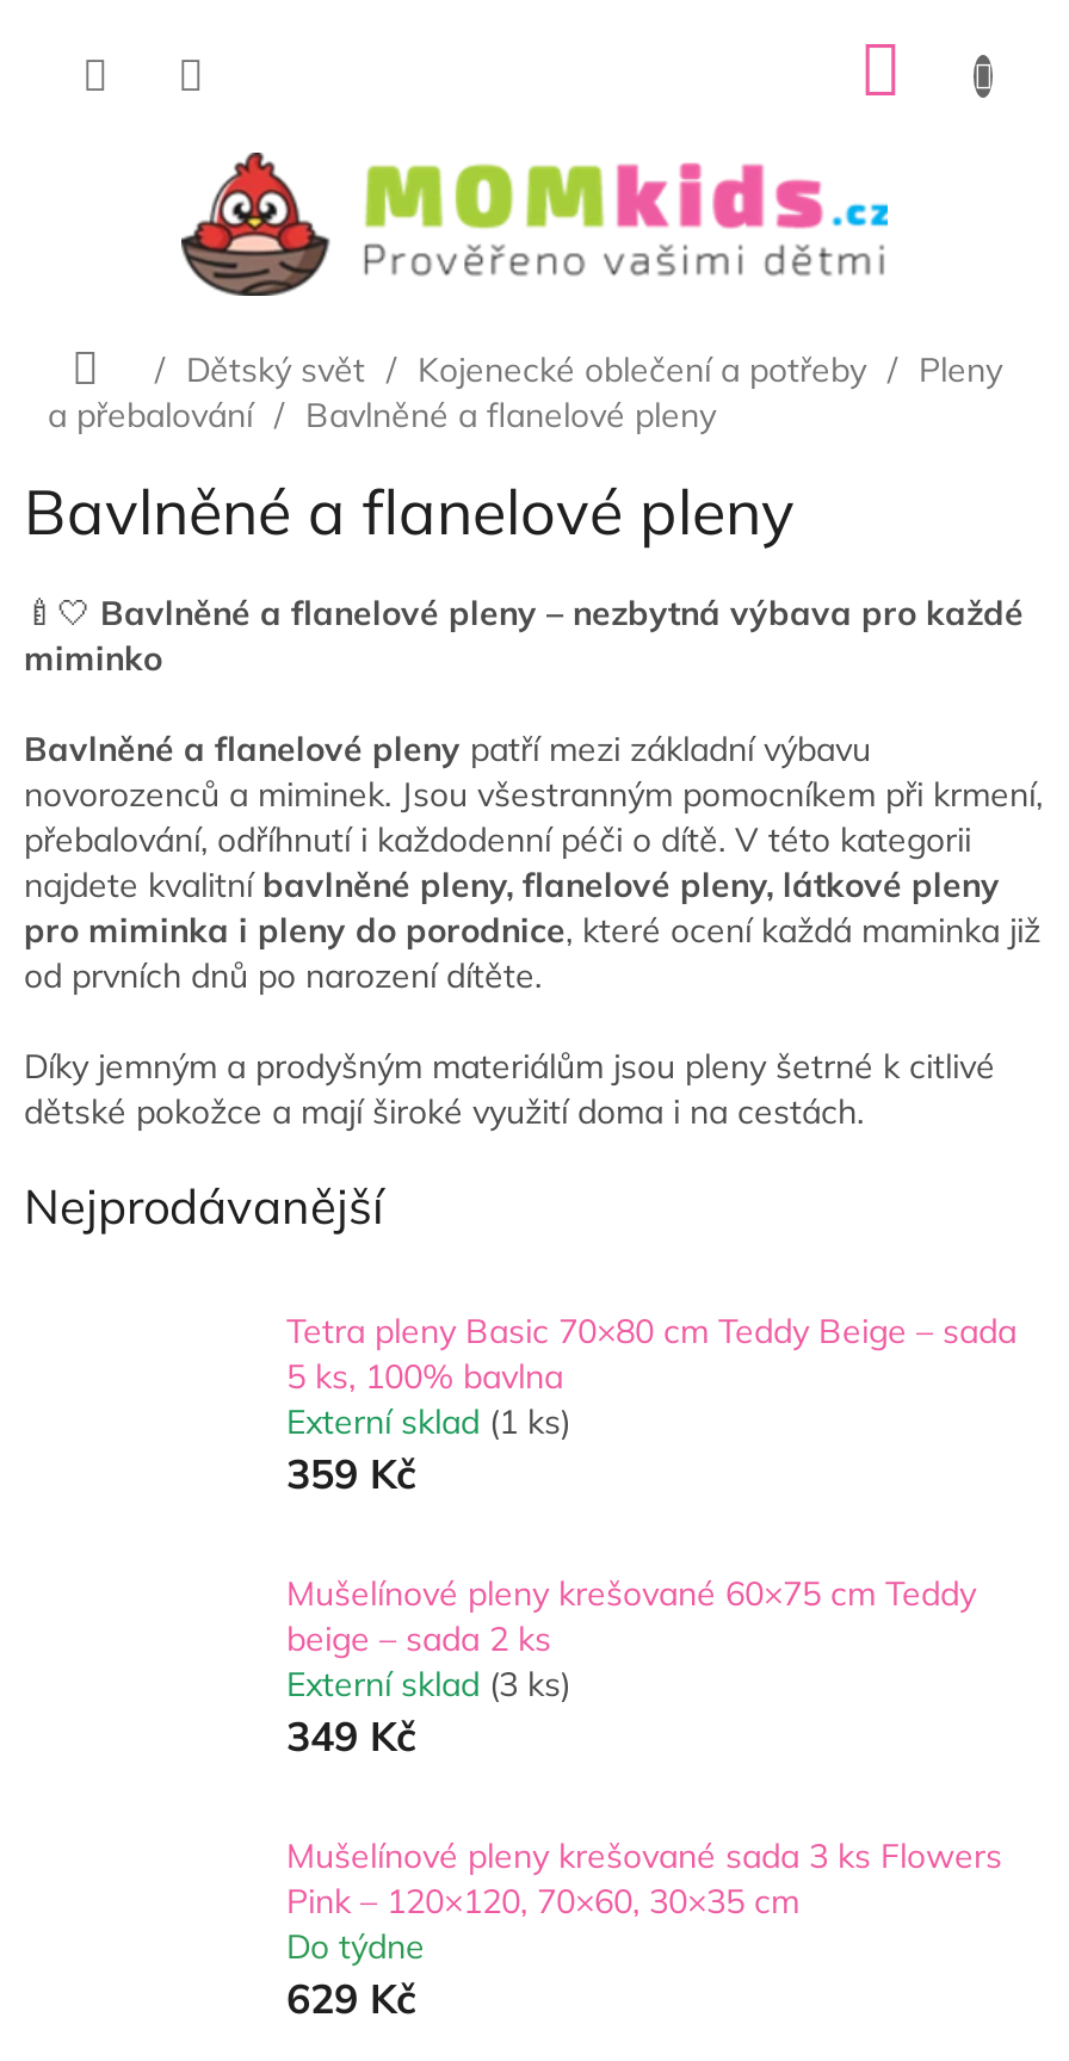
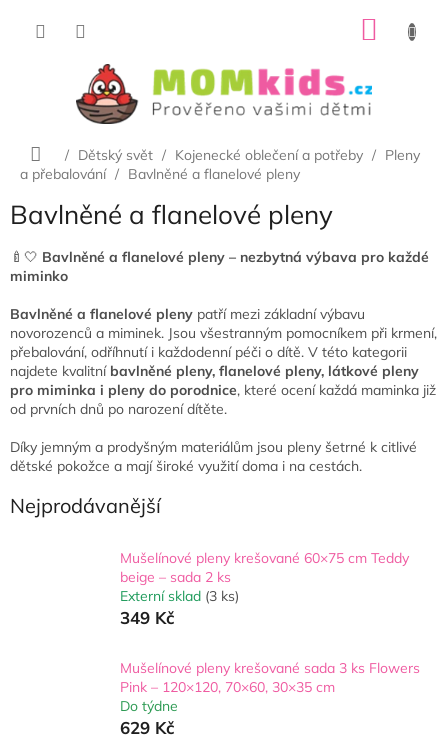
[286,1310,1017,1498] Tetra pleny Basic 70×80 cm Teddy Beige – sada | 5 ks, 100% bavlna | Externí sklad (1 ks) | 359 Kč -> none

